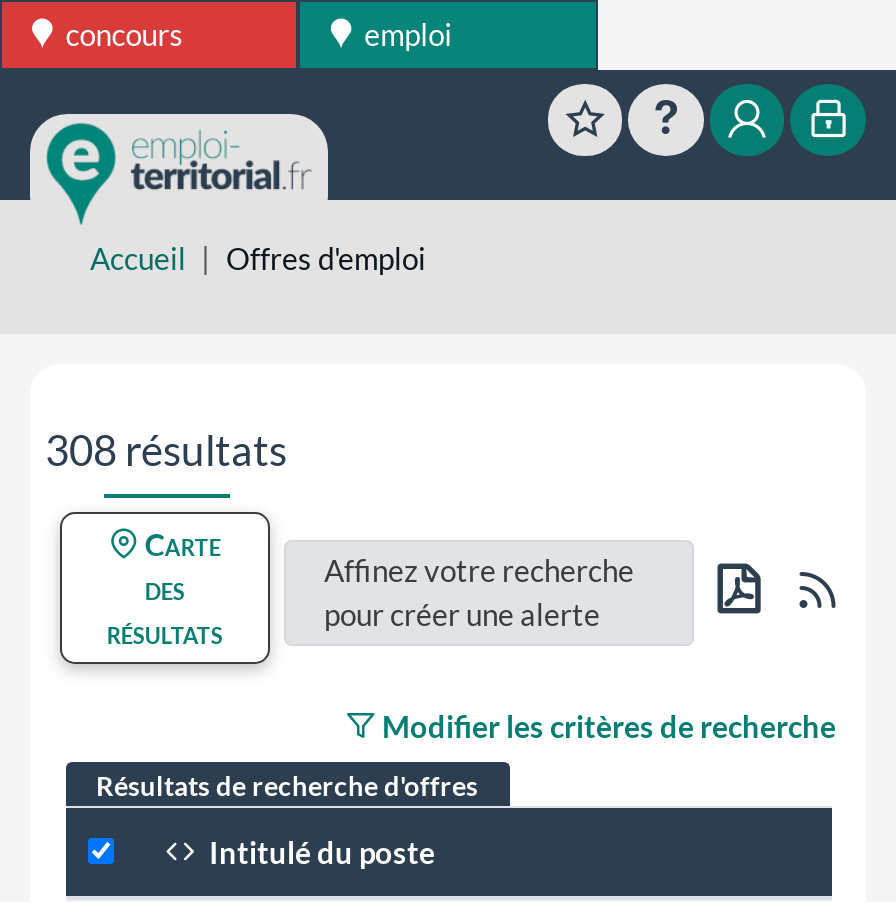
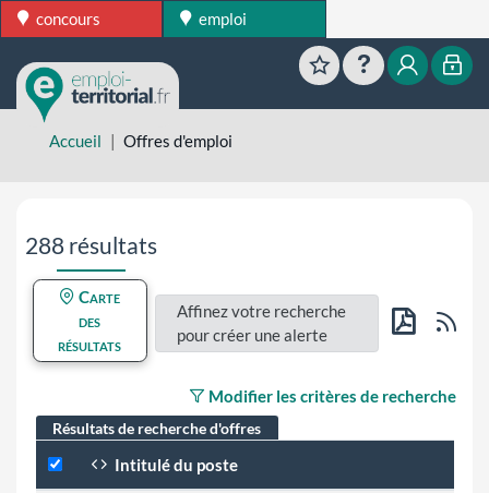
[45,423,287,473] 308 résultats -> [25,231,157,258] 288 résultats

